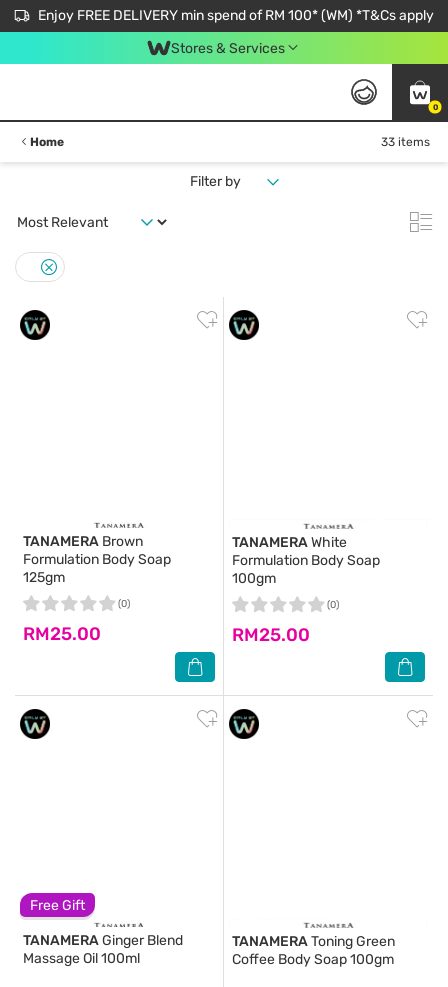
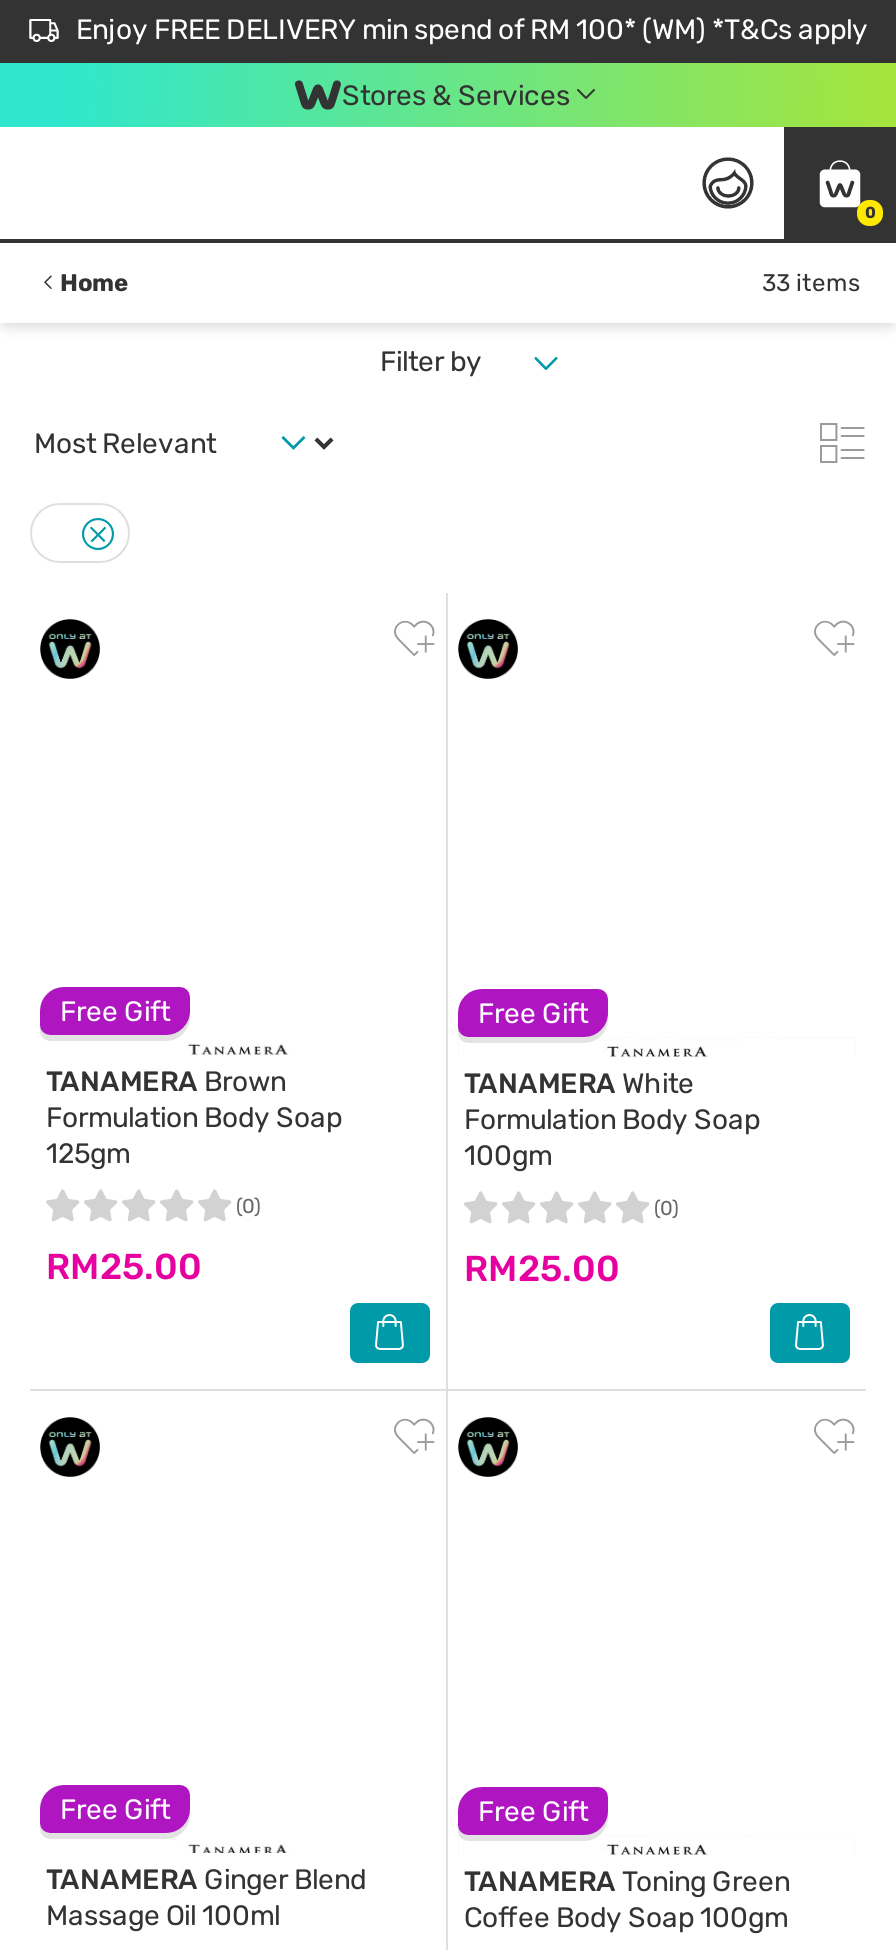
none -> [60,995,170,1029] Free Gift
none -> [478,997,588,1031] Free Gift
none -> [478,1795,588,1829] Free Gift

